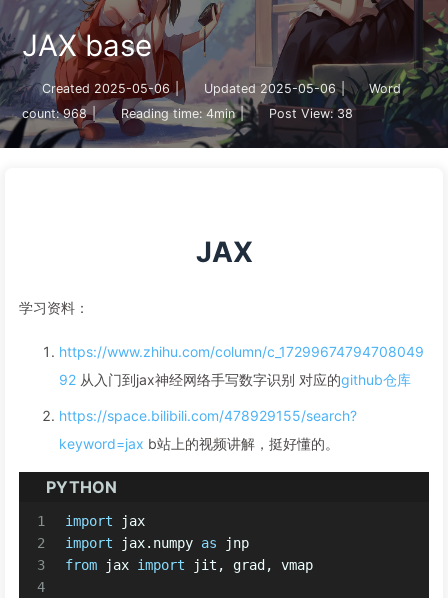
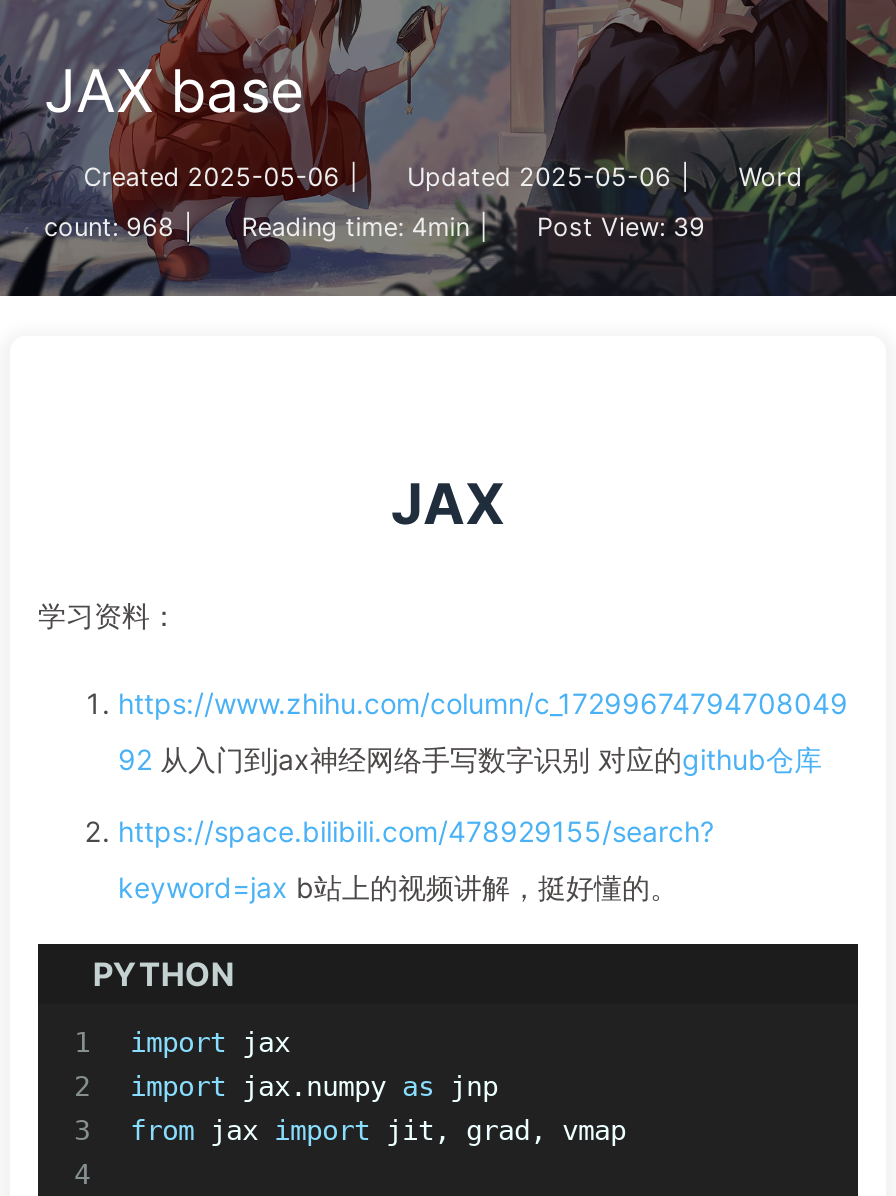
[268,106,352,121] Post View: 38 -> [537,212,705,242] Post View: 39

